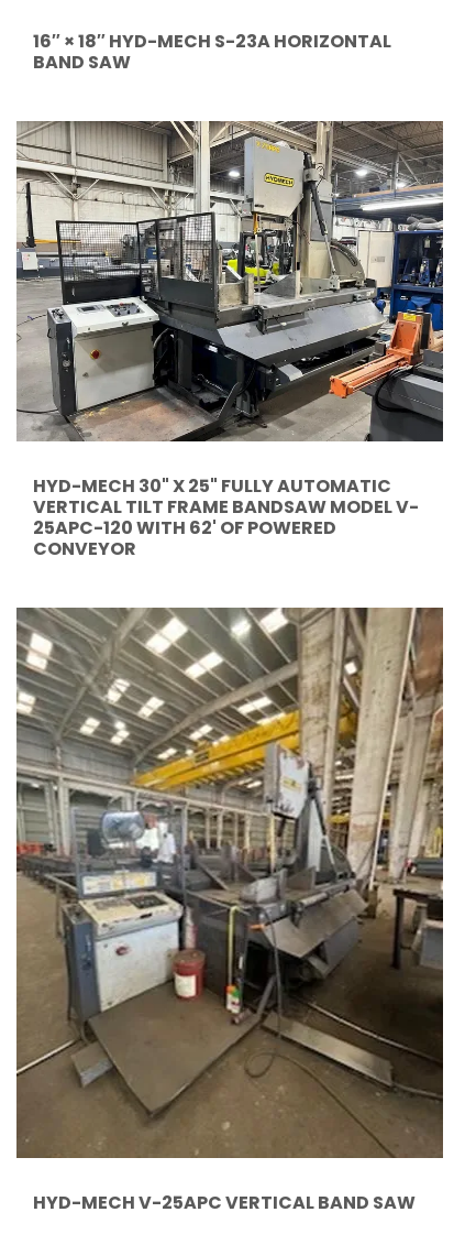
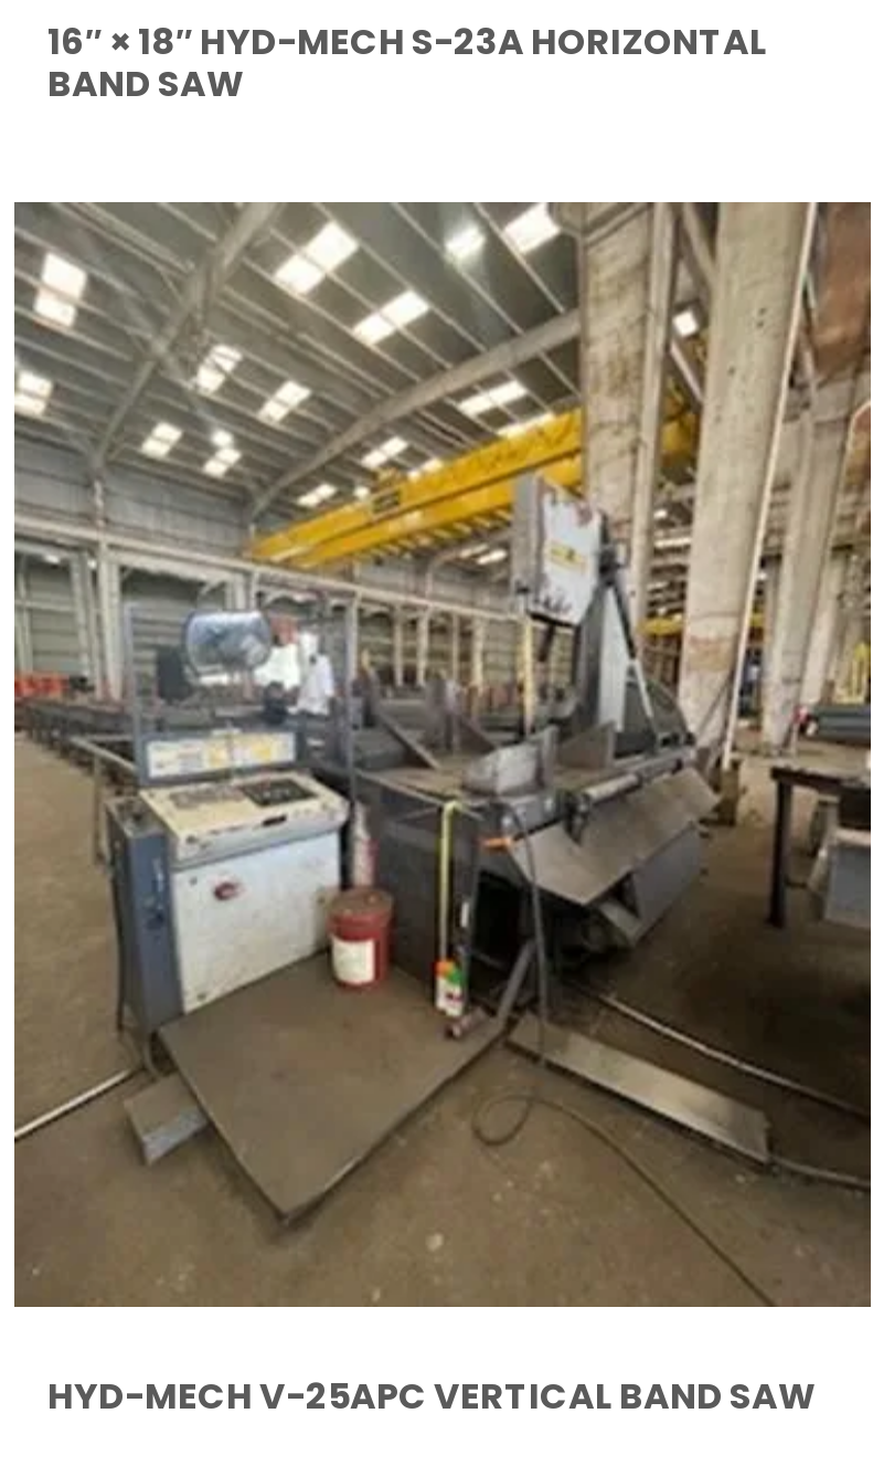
[16,121,444,561] [image] | HYD-MECH 30" X 25" FULLY AUTOMATIC | VERTICAL TILT FRAME BANDSAW MODEL V- | 25APC-120 WITH 62' OF POWERED | CONVEYOR -> none

